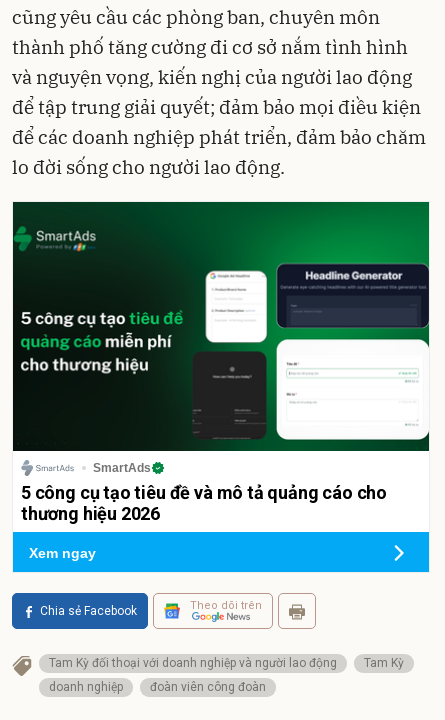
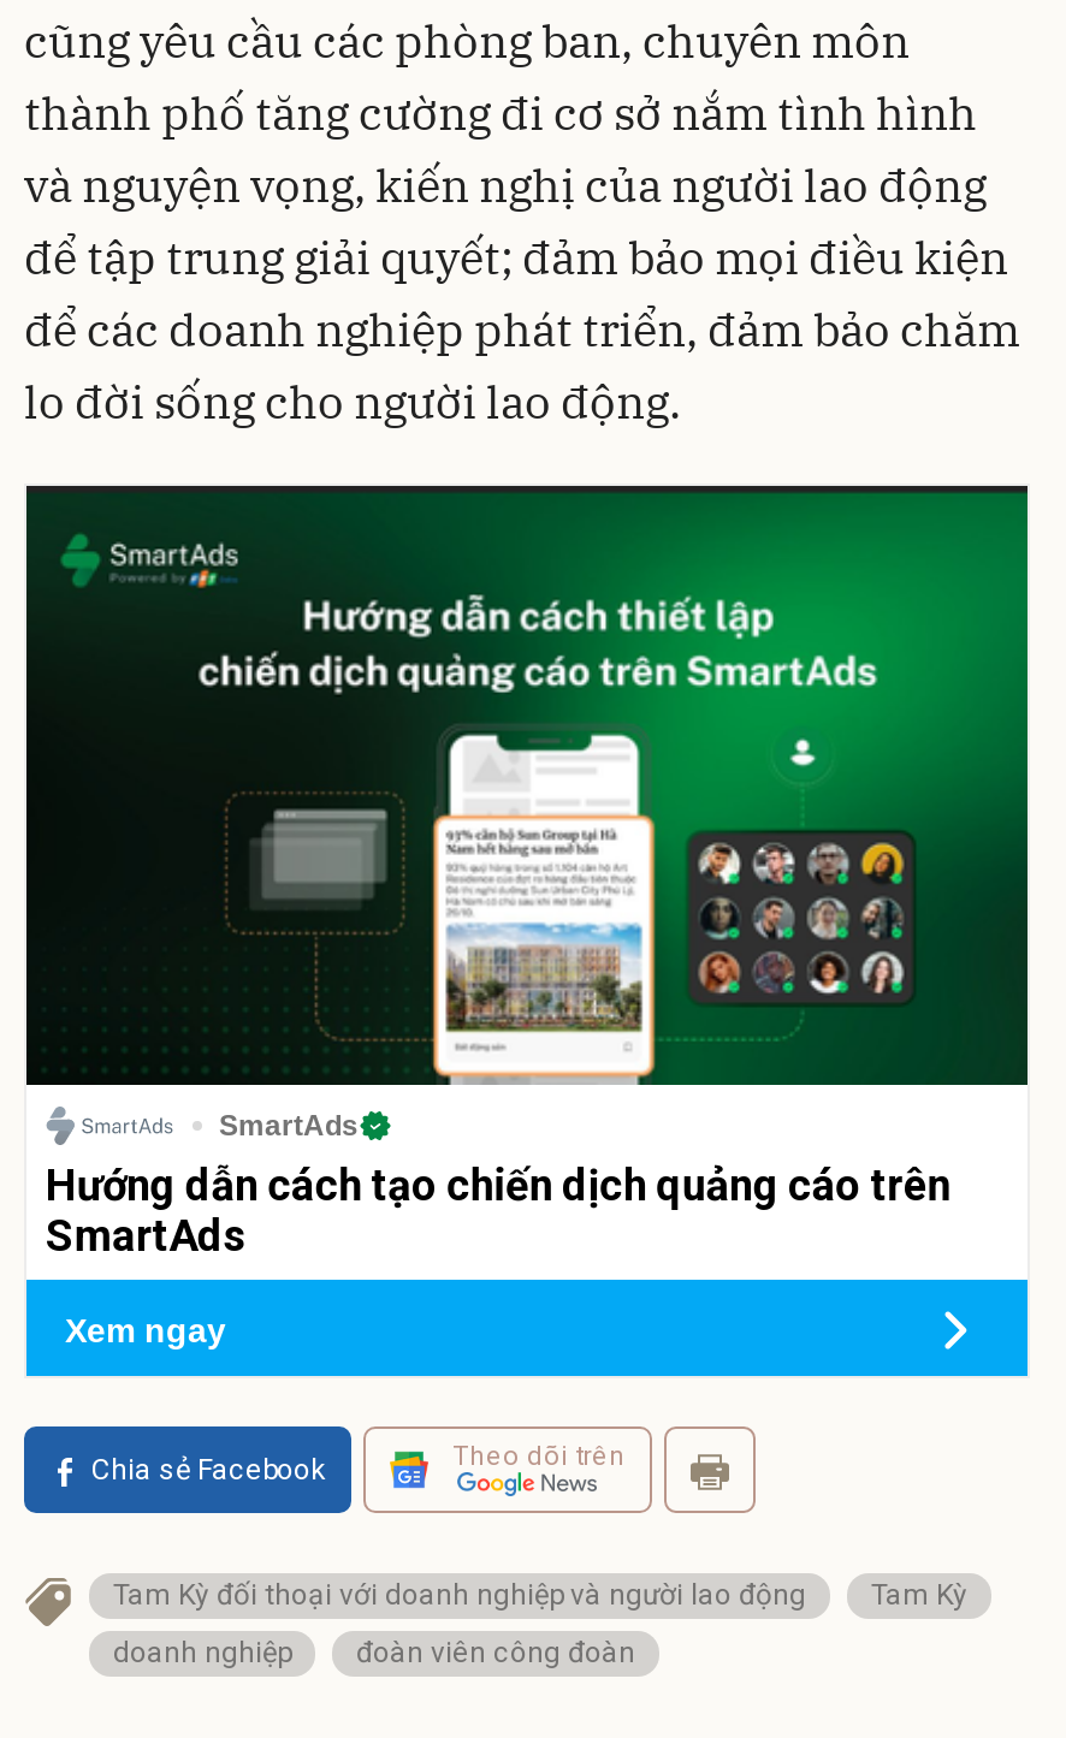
[13,223,429,524] [image] | 5 công cụ tạo tiêu đề và mô tả quảng cáo cho | thương hiệu 2026 -> [29,534,1030,1261] [image] | Hướng dẫn cách tạo chiến dịch quảng cáo trên | SmartAds

